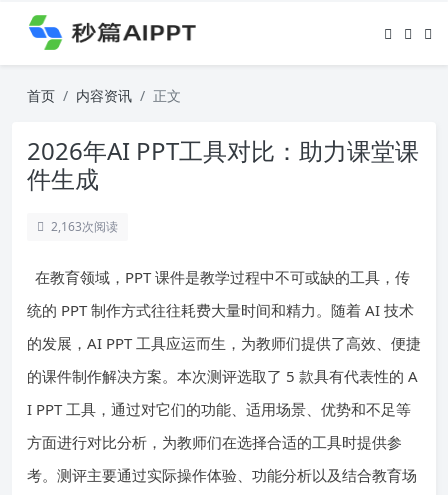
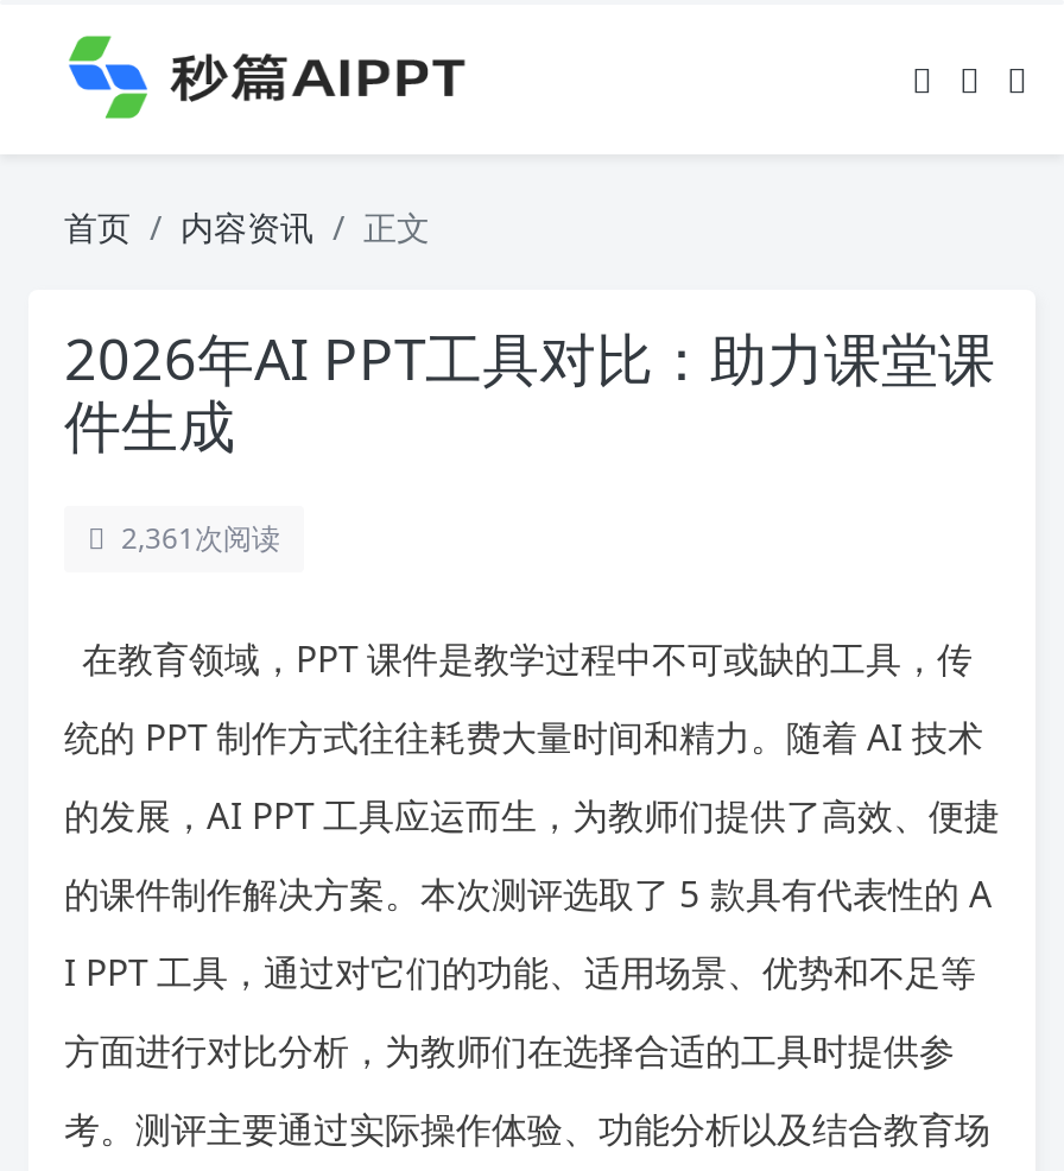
[51,218,118,235] 2,163次阅读 -> [121,518,280,558] 2,361次阅读

